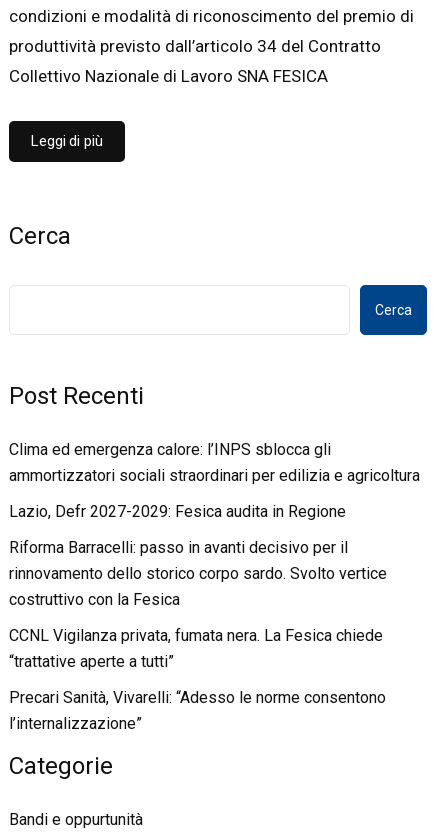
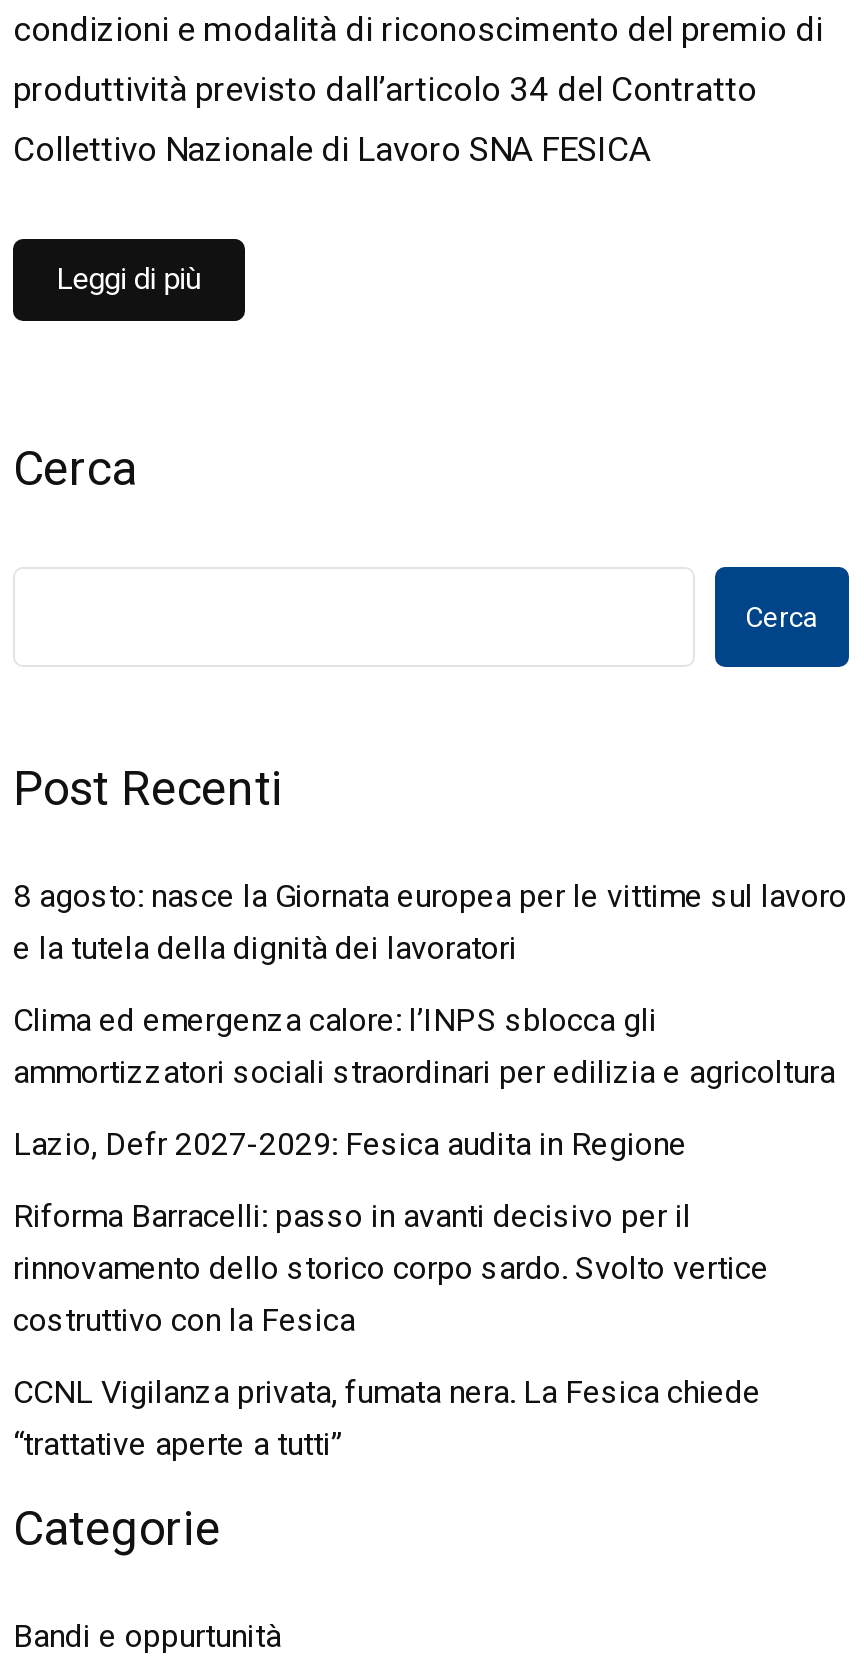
none -> [13,877,847,967] 8 agosto: nasce la Giornata europea per le vittime sul lavoro | e la tutela della dignità dei lavoratori
moved [9,440,420,671] -> [13,1001,835,1463]: Clima ed emergenza calore: l’INPS sblocca gli | ammortizzatori sociali straordinari per edilizia e agricoltura | Lazio, Defr 2027-2029: Fesica audita in Regione | Riforma Barracelli: passo in avanti decisivo per il | rinnovamento dello storico corpo sardo. Svolto vertice | costruttivo con la Fesica | CCNL Vigilanza privata, fumata nera. La Fesica chiede | “trattative aperte a tutti”
[9,688,386,733] Precari Sanità, Vivarelli: “Adesso le norme consentono | l’internalizzazione” -> none

